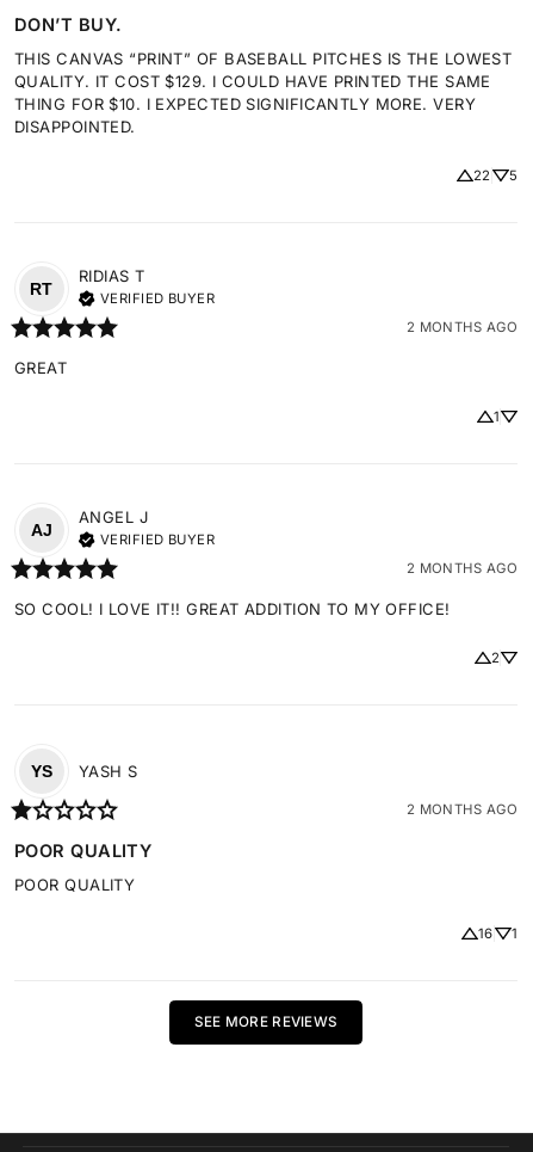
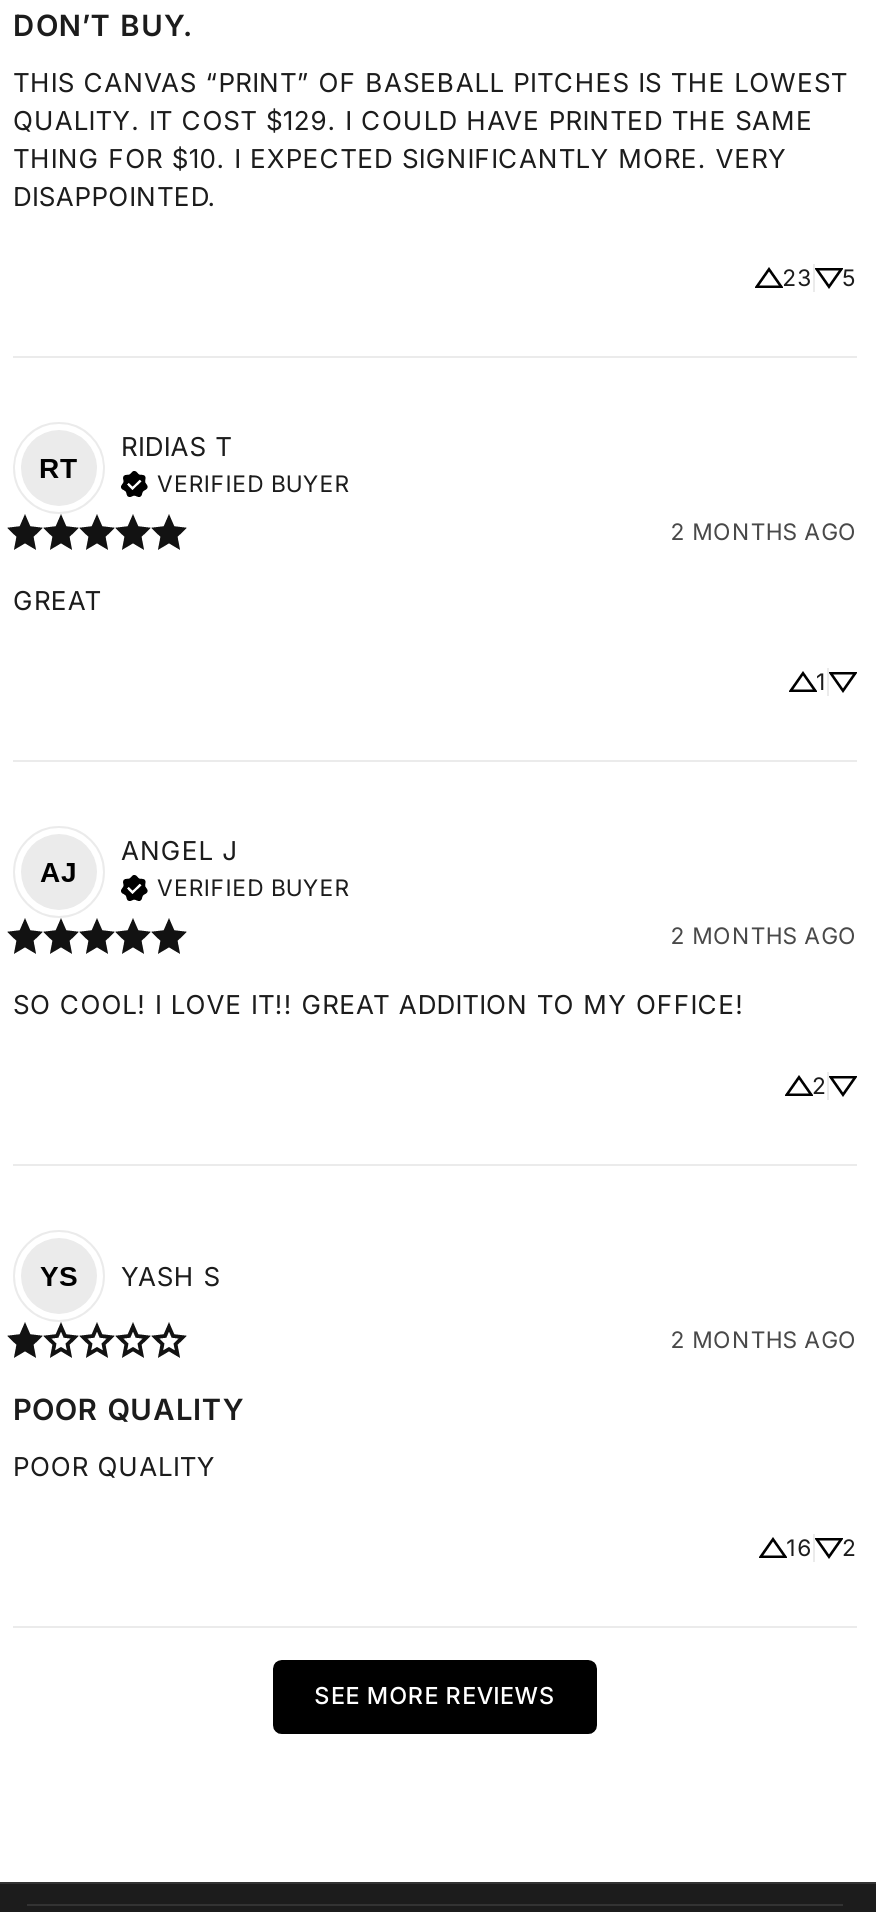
[473,167,517,184] 22 5 -> [782,265,857,293] 23 5
[478,926,517,942] 16 1 -> [786,1535,857,1563] 16 2

